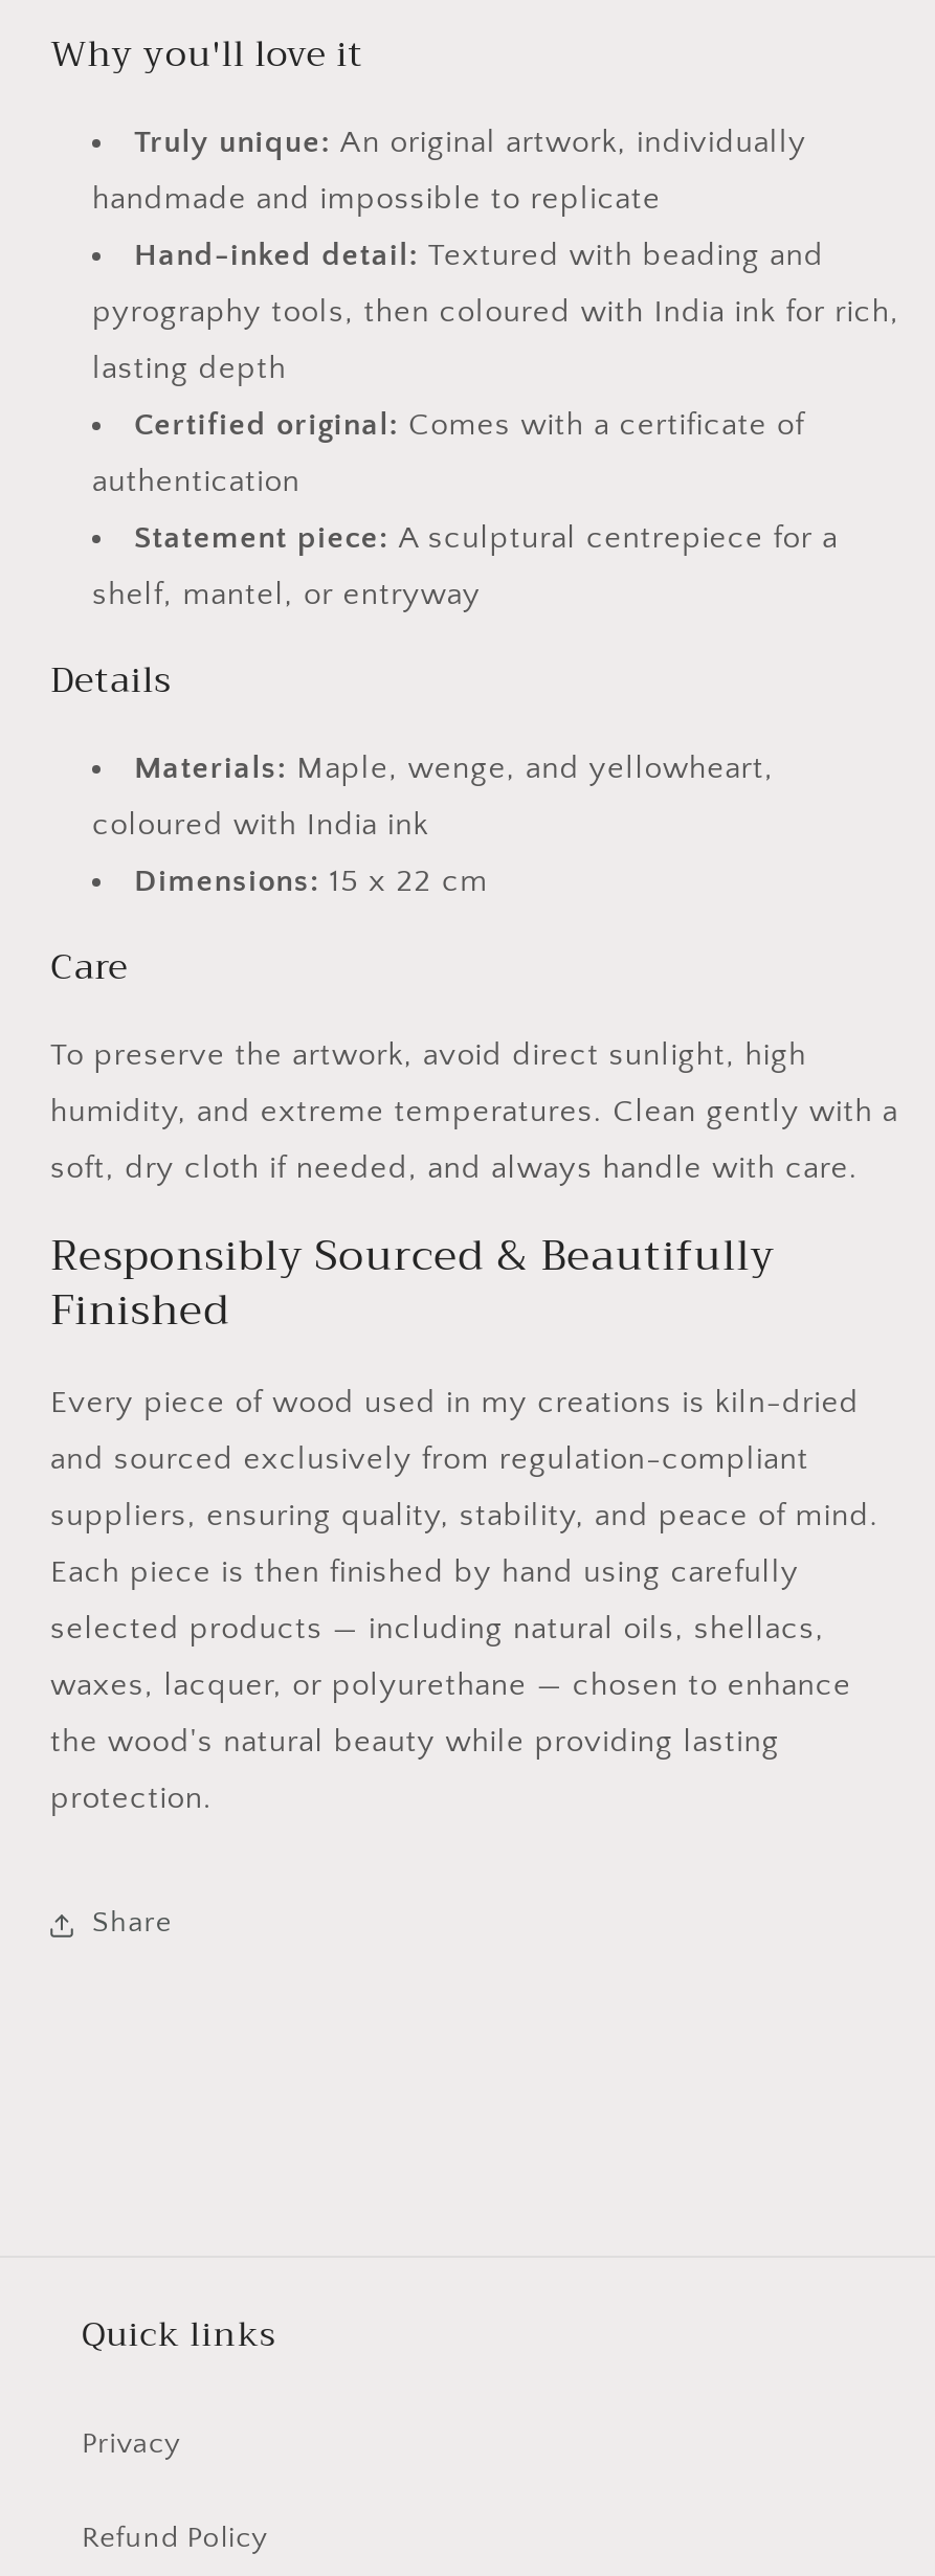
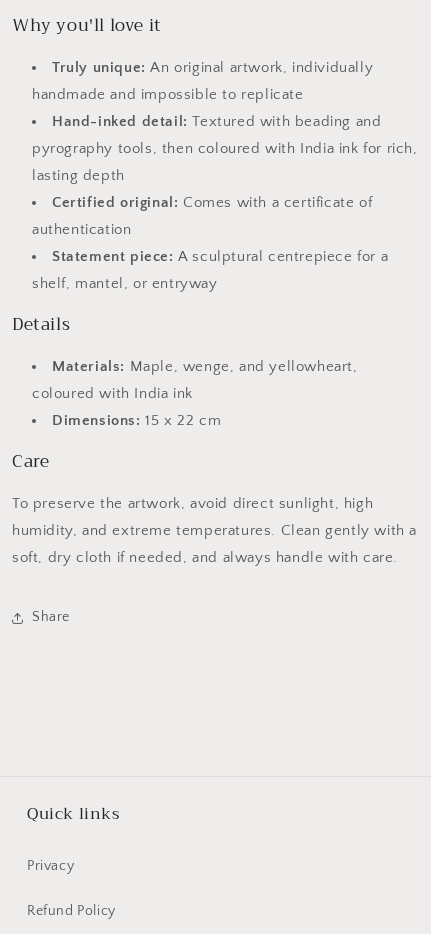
[50,1220,879,1815] Responsibly Sourced & Beautifully | Finished | Every piece of wood used in my creations is kiln-dried | and sourced exclusively from regulation-compliant | suppliers, ensuring quality, stability, and peace of mind. | Each piece is then finished by hand using carefully | selected products — including natural oils, shellacs, | waxes, lacquer, or polyurethane — chosen to enhance | the wood's natural beauty while providing lasting | protection. -> none

